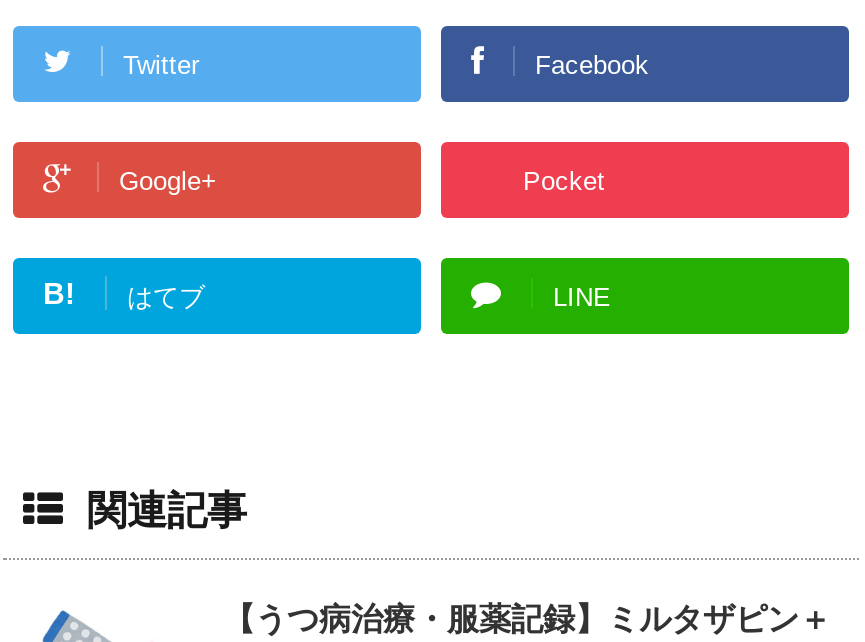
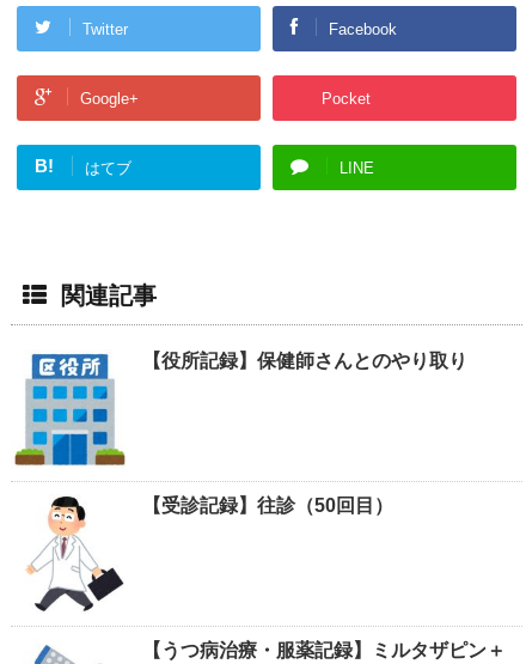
none -> [13,351,467,480] [image] | 【役所記録】保健師さんとのやり取り
none -> [25,495,393,611] [image] | 【受診記録】往診（50回目）

